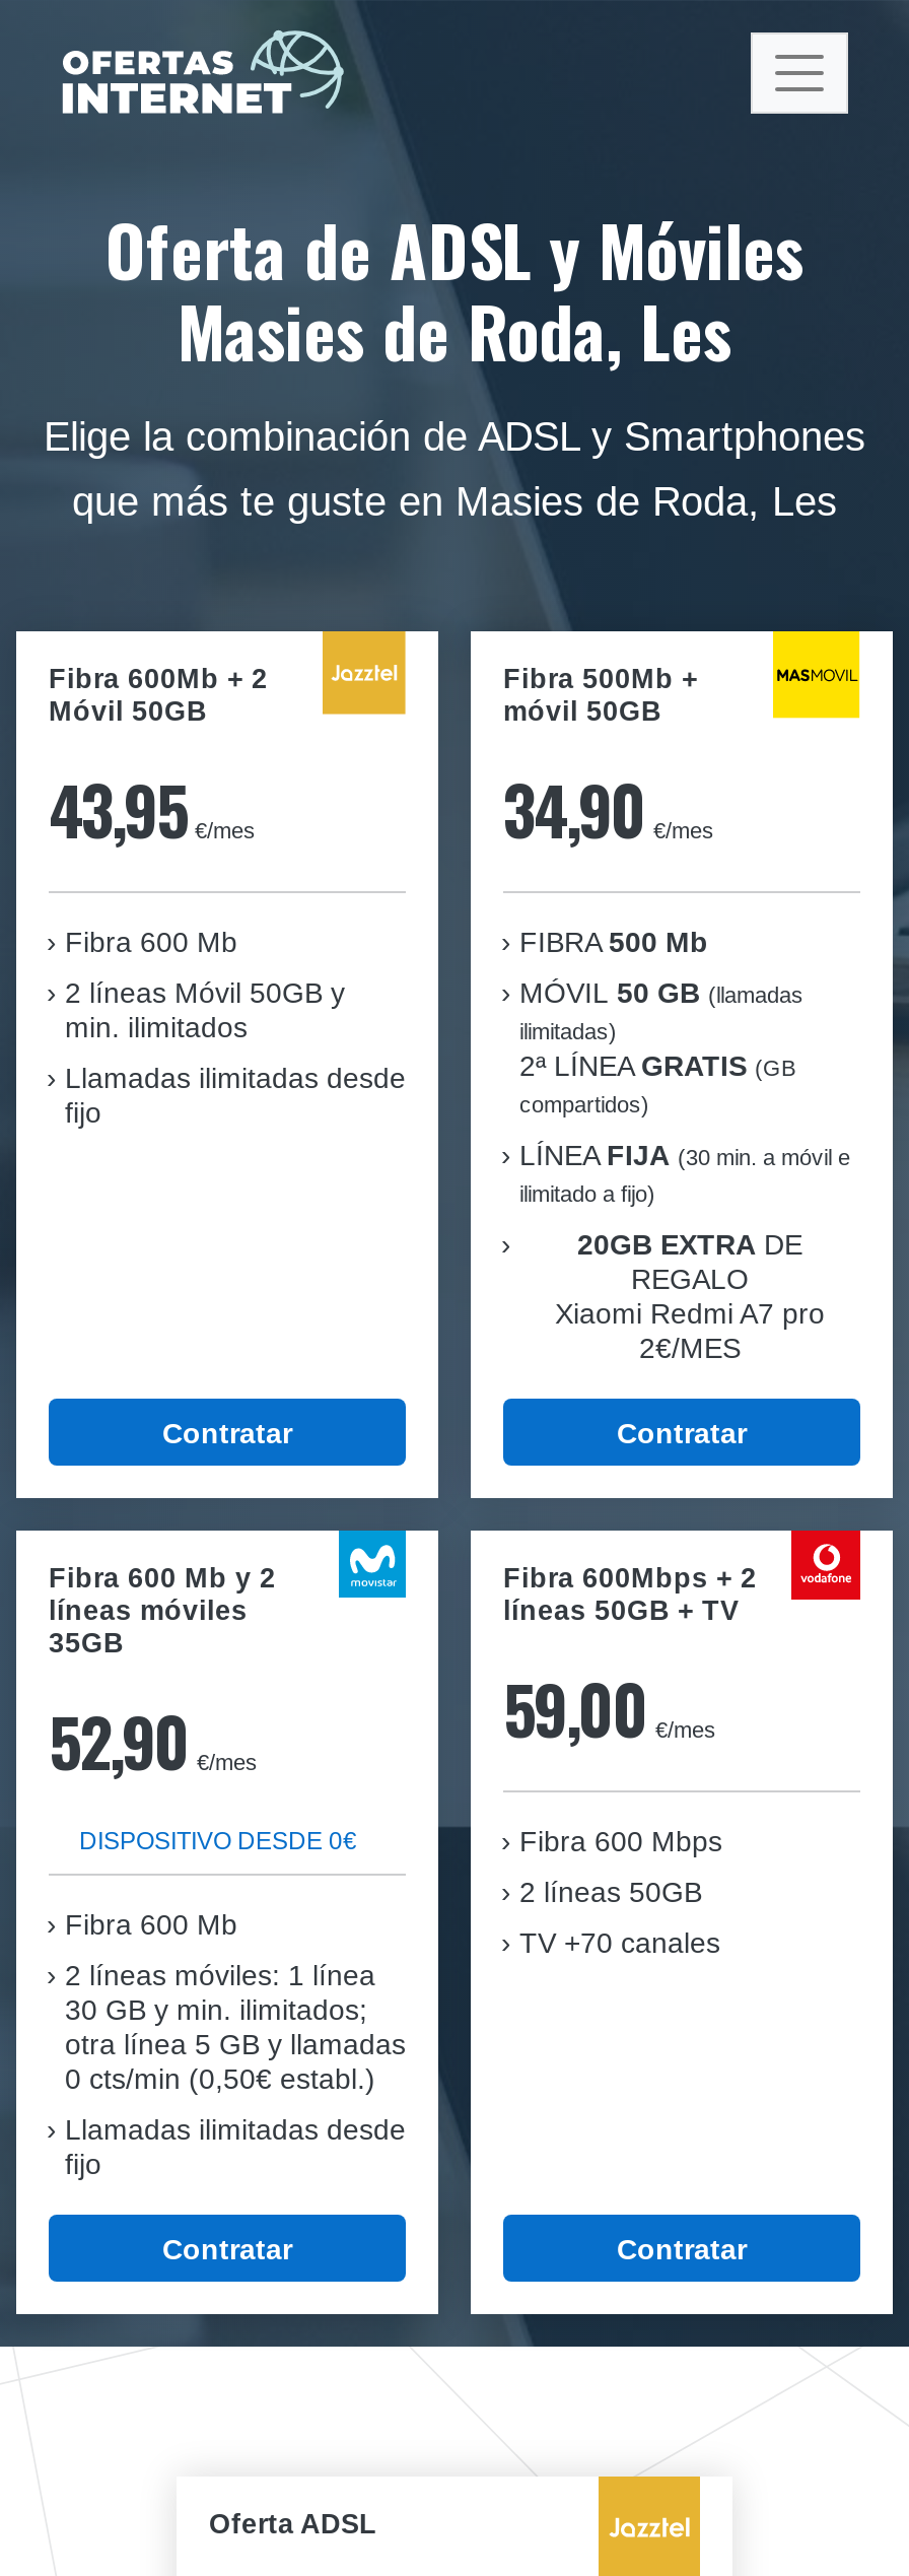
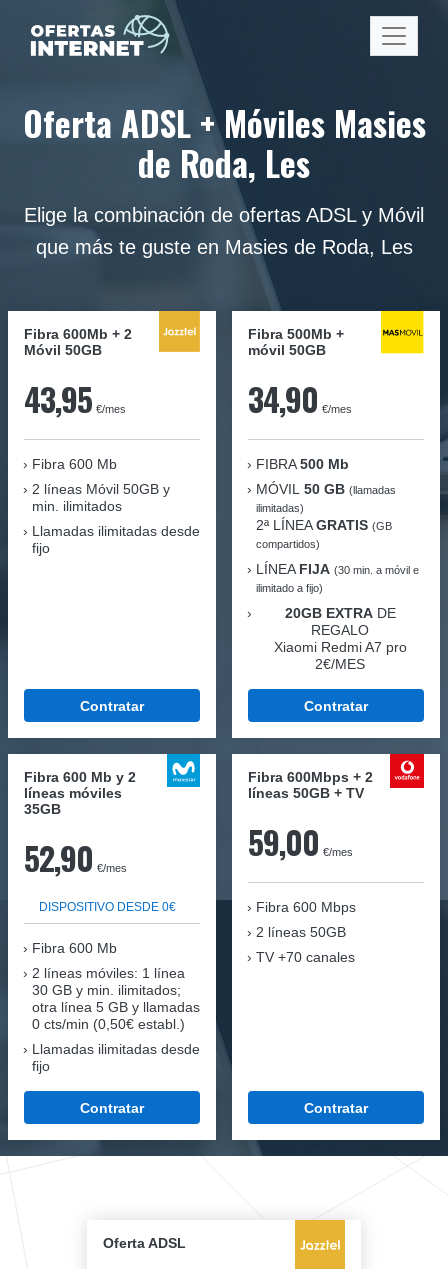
[44,199,865,459] Oferta de ADSL y Móviles | Masies de Roda, Les | Elige la combinación de ADSL y Smartphones -> [22,98,425,226] Oferta ADSL + Móviles Masies | de Roda, Les | Elige la combinación de ofertas ADSL y Móvil

